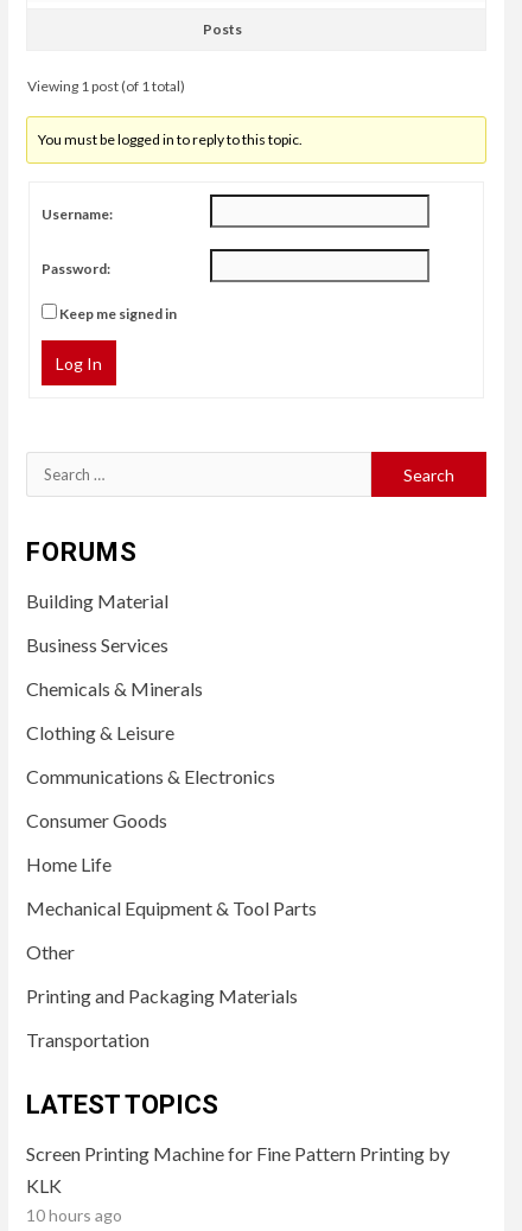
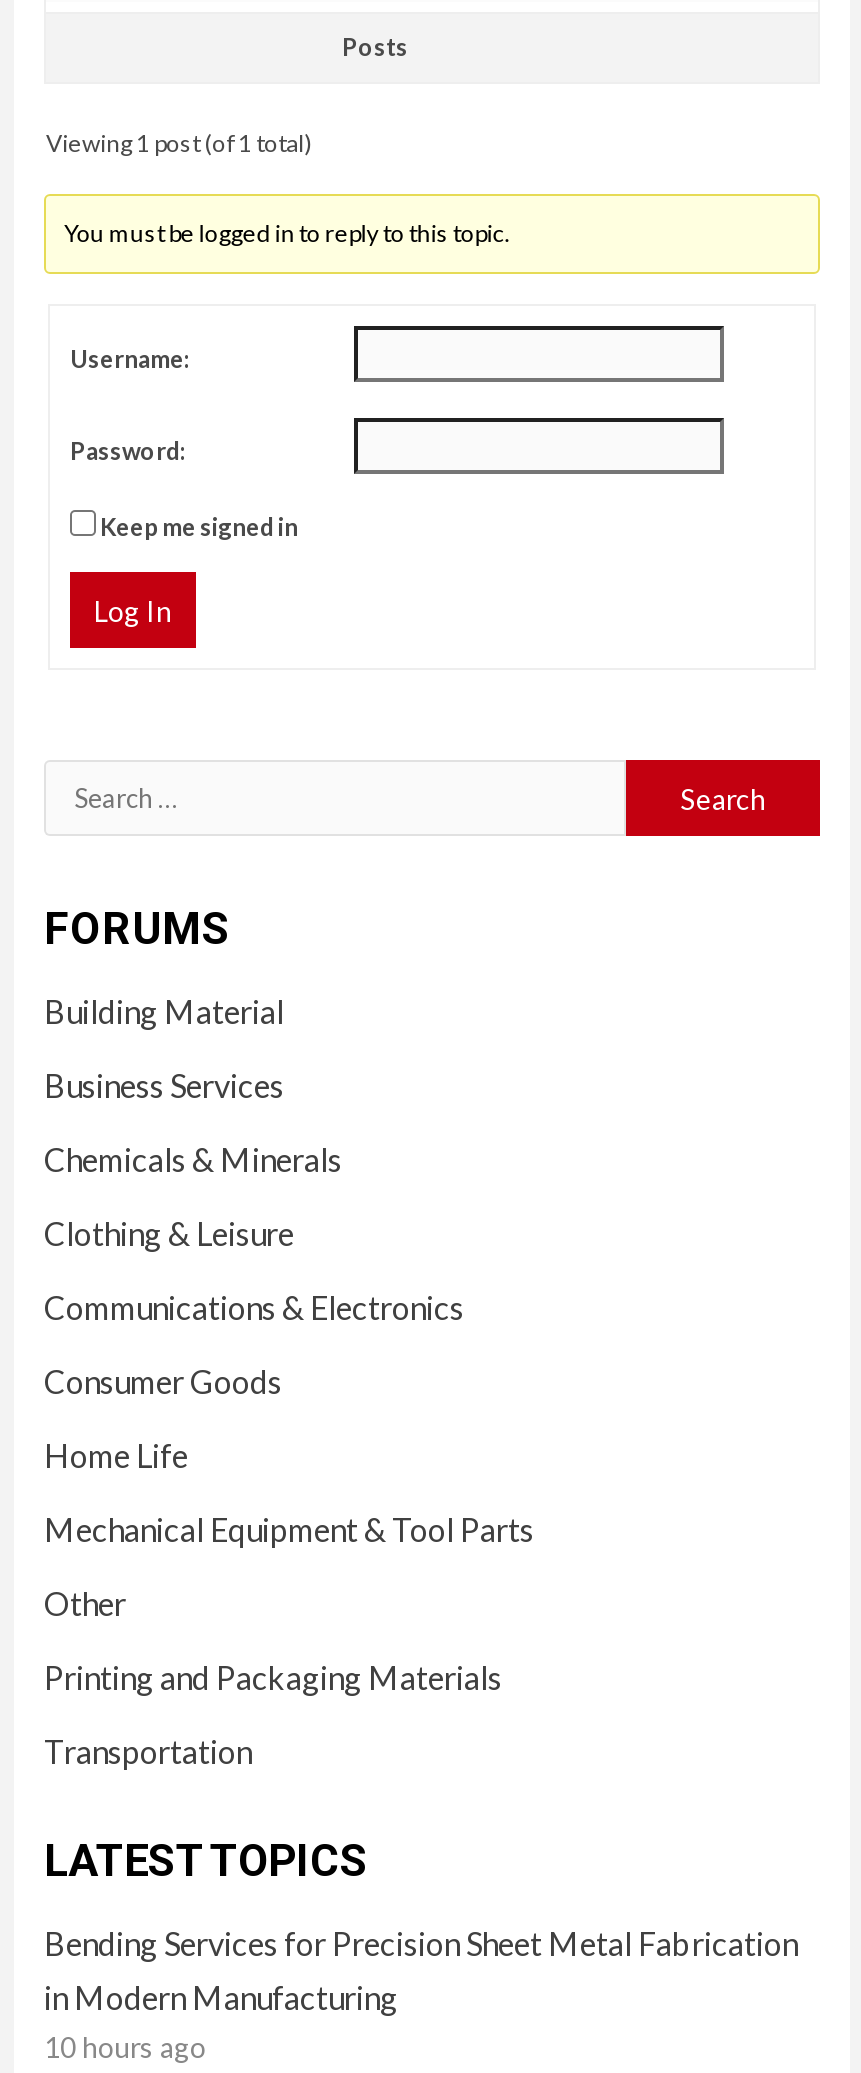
[26,1142,450,1197] Screen Printing Machine for Fine Pattern Printing by | KLK -> [44,1924,798,2016] Bending Services for Precision Sheet Metal Fabrication | in Modern Manufacturing

